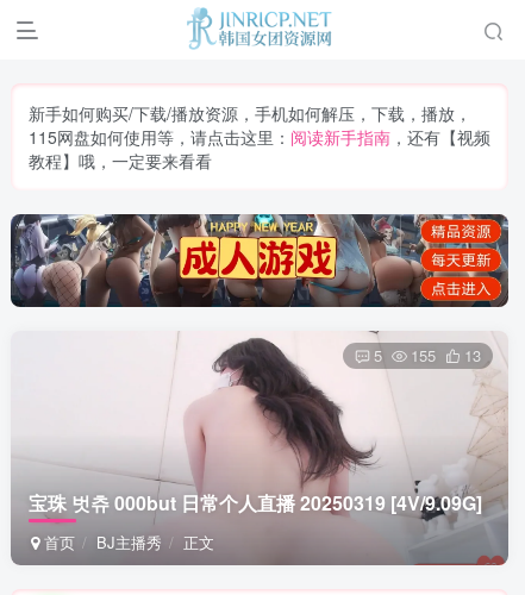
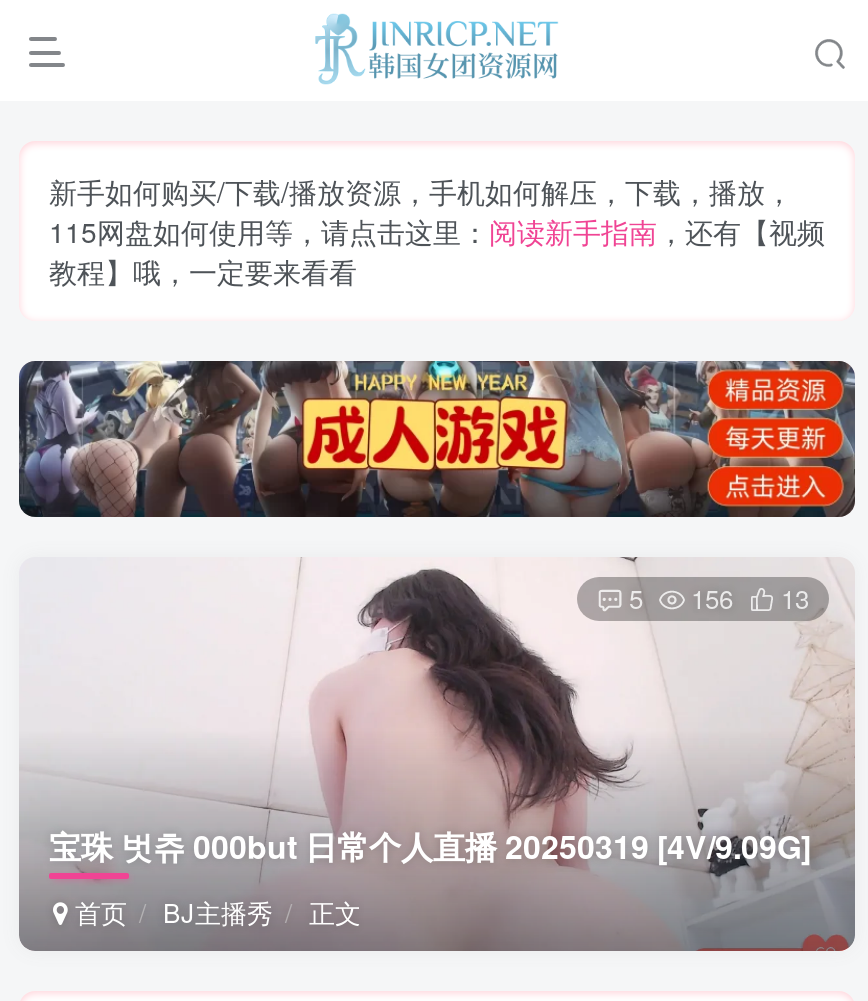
[374,344,481,367] 5 155 13 -> [629,579,809,617] 5 156 13

